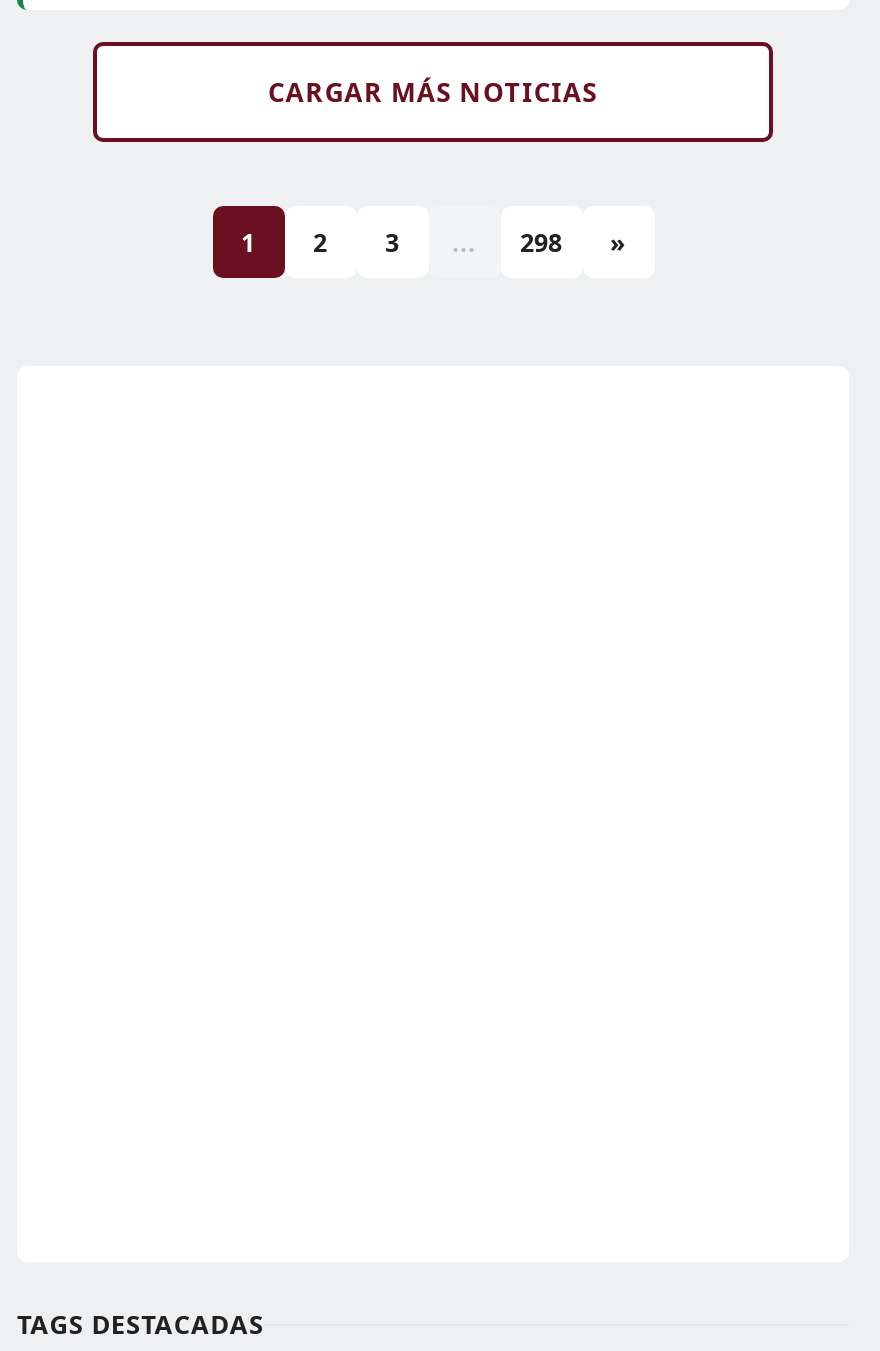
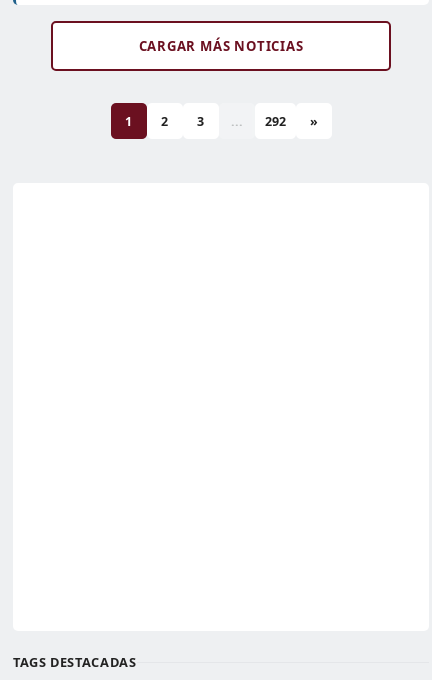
[520,225,562,259] 298 -> [264,112,285,129] 292

